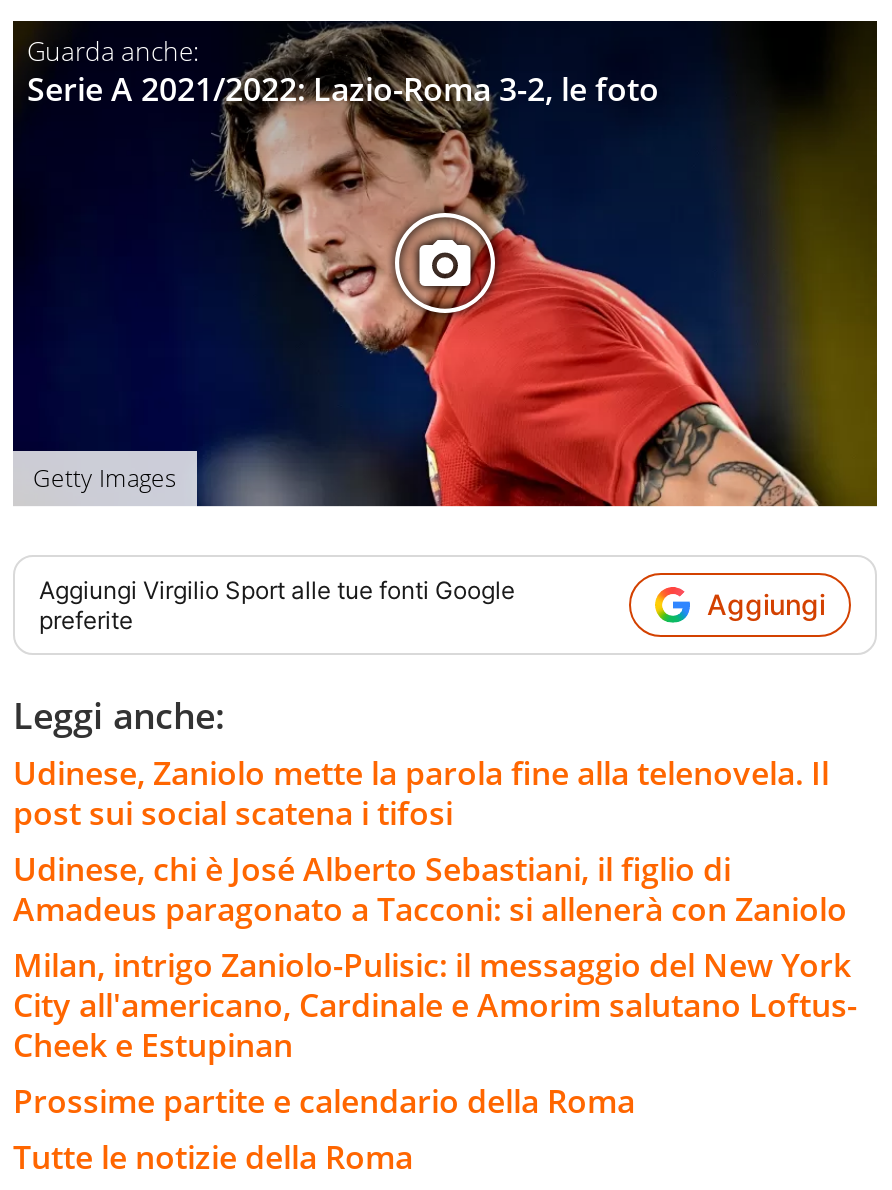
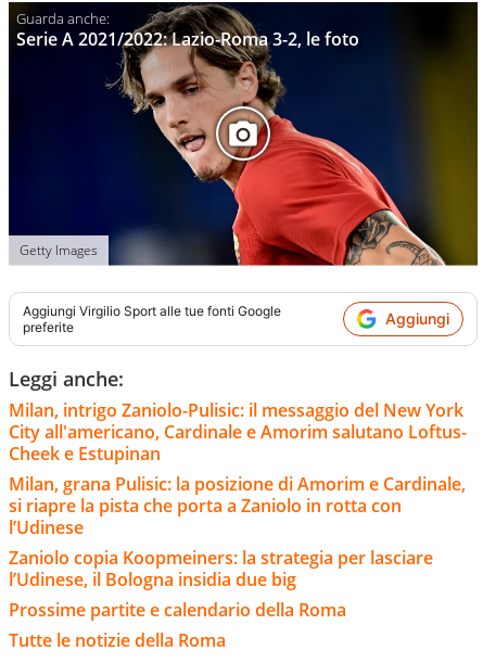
[13,751,847,931] Udinese, Zaniolo mette la parola fine alla telenovela. Il | post sui social scatena i tifosi | Udinese, chi è José Alberto Sebastiani, il figlio di | Amadeus paragonato a Tacconi: si allenerà con Zaniolo -> none
moved [13,943,857,1067] -> [9,398,467,466]: Milan, intrigo Zaniolo-Pulisic: il messaggio del New York | City all'americano, Cardinale e Amorim salutano Loftus- | Cheek e Estupinan
none -> [9,472,466,591] Milan, grana Pulisic: la posizione di Amorim e Cardinale, | si riapre la pista che porta a Zaniolo in rotta con | l’Udinese | Zaniolo copia Koopmeiners: la strategia per lasciare | l’Udinese, il Bologna insidia due big

